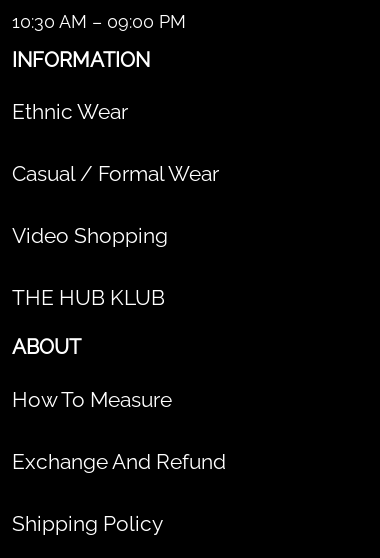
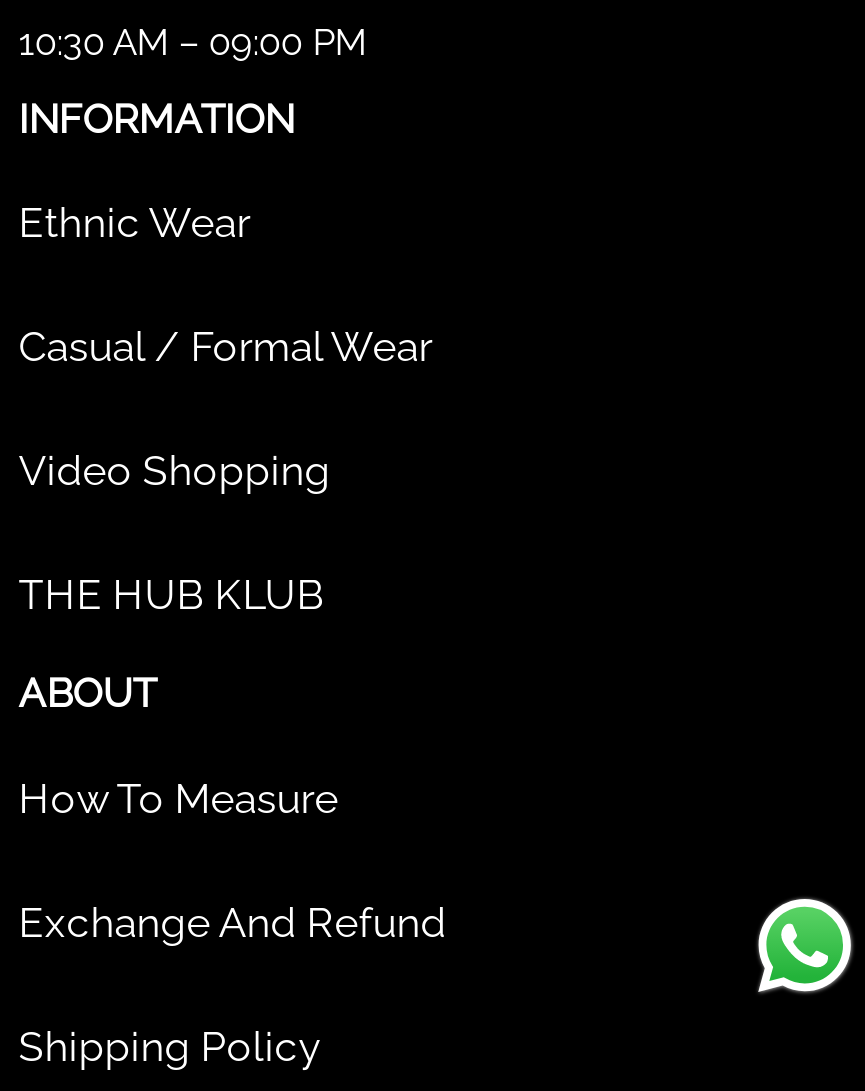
none -> [756,895,854,995] [image]

